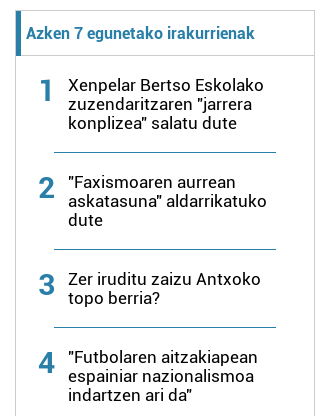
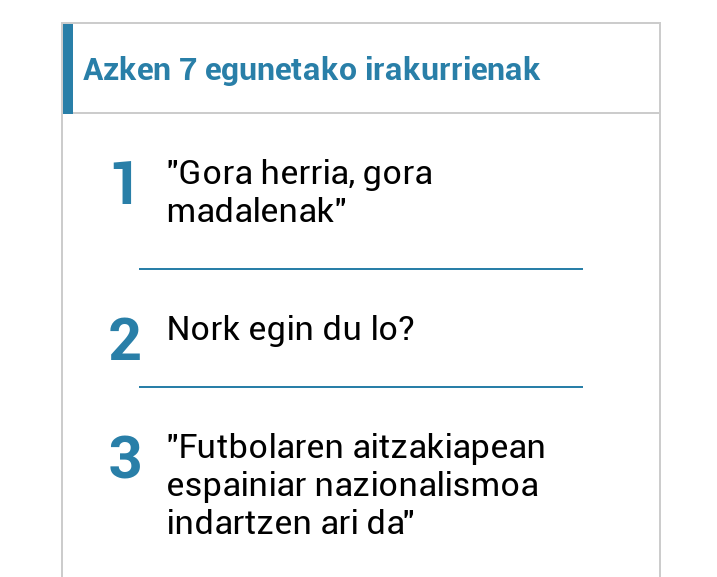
[68,75,264,133] Xenpelar Bertso Eskolako | zuzendaritzaren "jarrera | konplizea" salatu dute -> [166,151,432,229] "Gora herria, gora | madalenak"
[68,172,267,230] "Faxismoaren aurrean | askatasuna" aldarrikatuko | dute -> [166,307,414,347] Nork egin du lo?
[38,269,261,380] Zer iruditu zaizu Antxoko | topo berria? | 4 -> none

